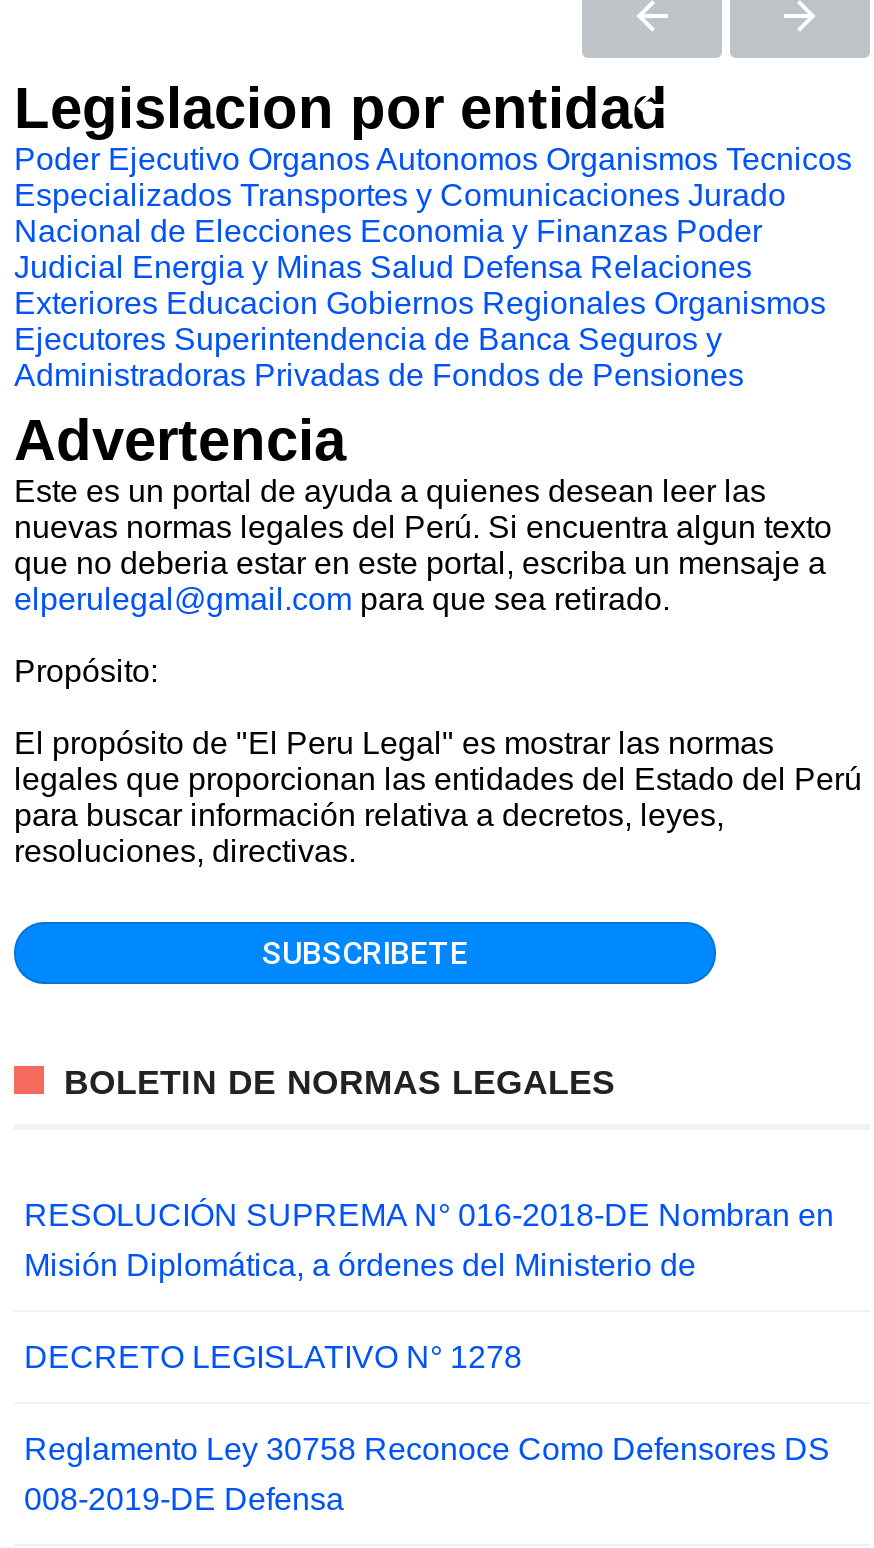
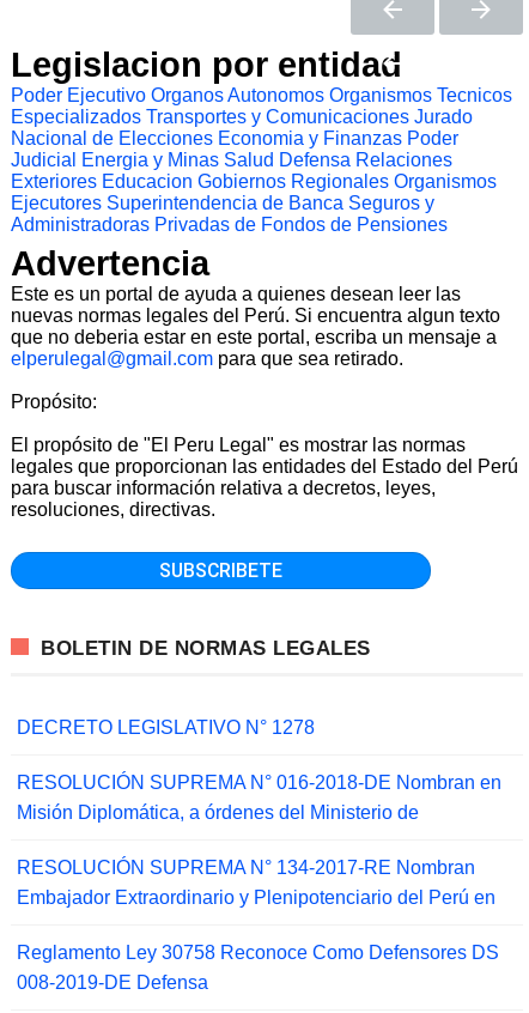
none -> [17,857,495,908] RESOLUCIÓN SUPREMA N° 134-2017-RE Nombran | Embajador Extraordinario y Plenipotenciario del Perú en
moved [24,1340,522,1374] -> [17,717,315,738]: DECRETO LEGISLATIVO N° 1278

